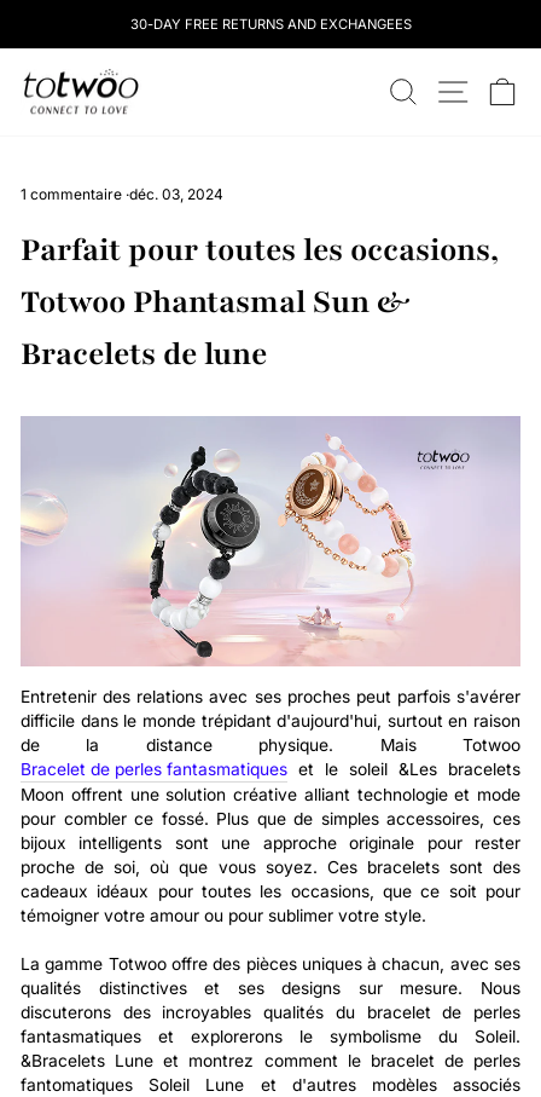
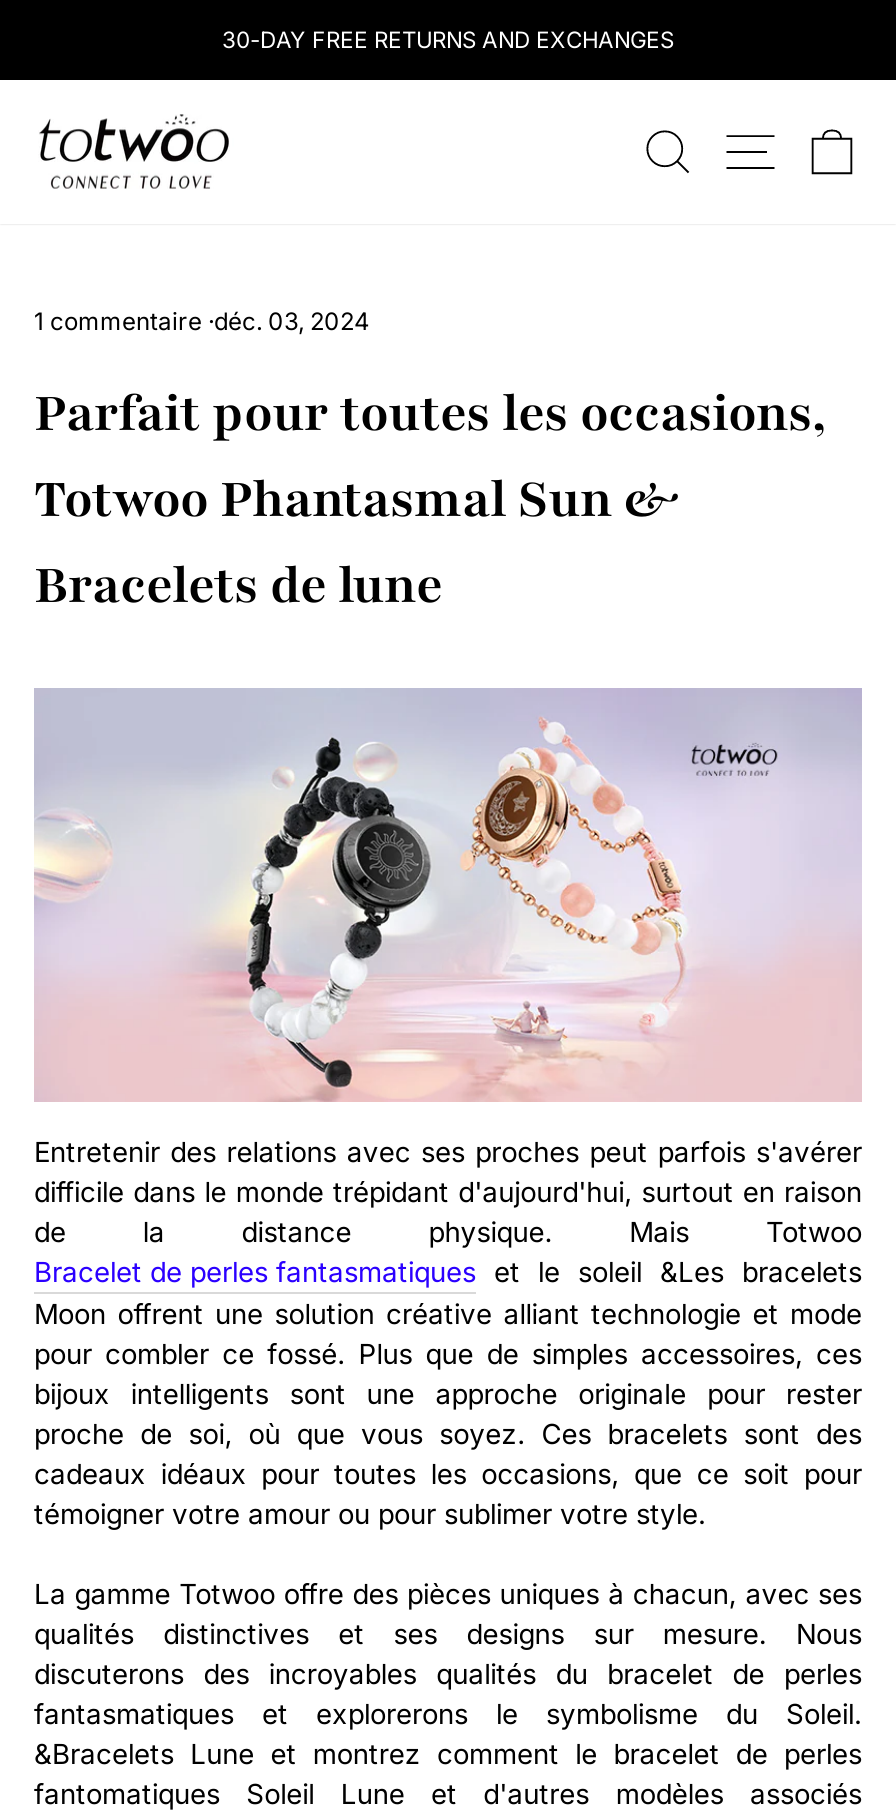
[130,16,411,33] 30-DAY FREE RETURNS AND EXCHANGEES -> [222,26,674,54] 30-DAY FREE RETURNS AND EXCHANGES

